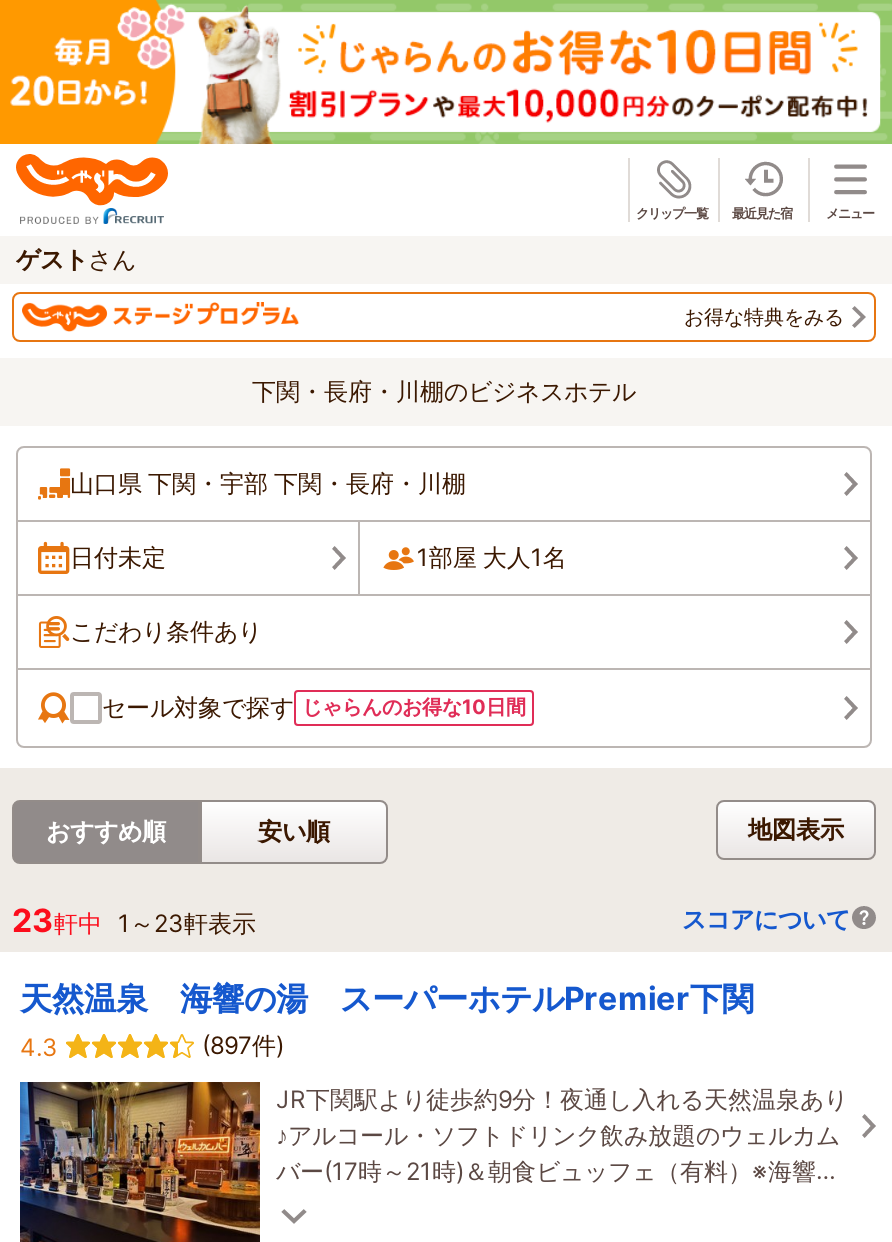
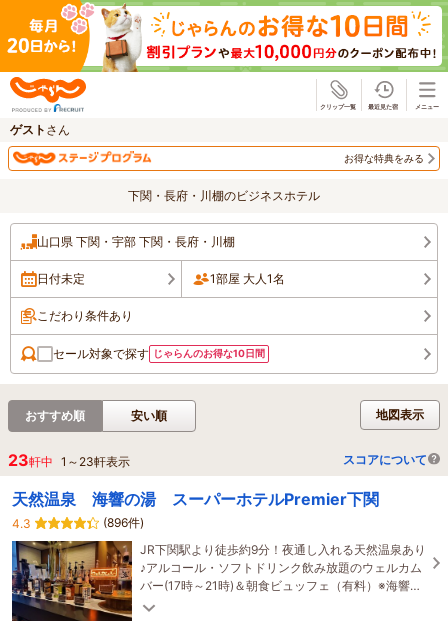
[202,1029,284,1059] (897件) -> [103,515,144,530] (896件)

